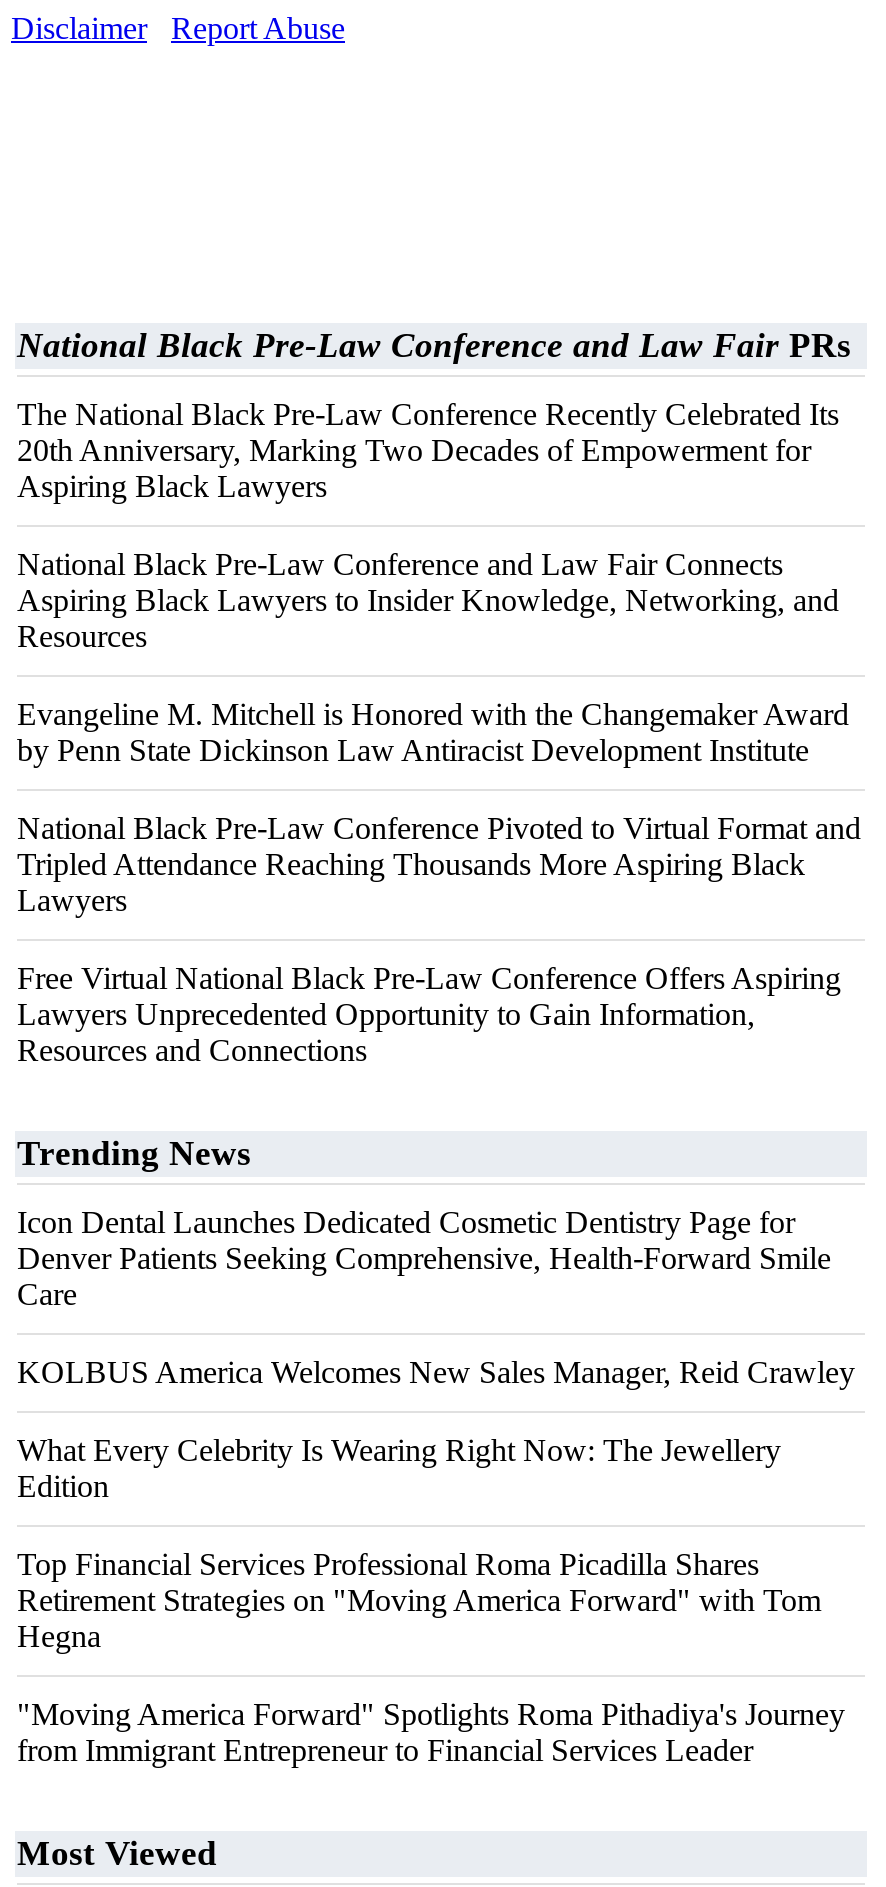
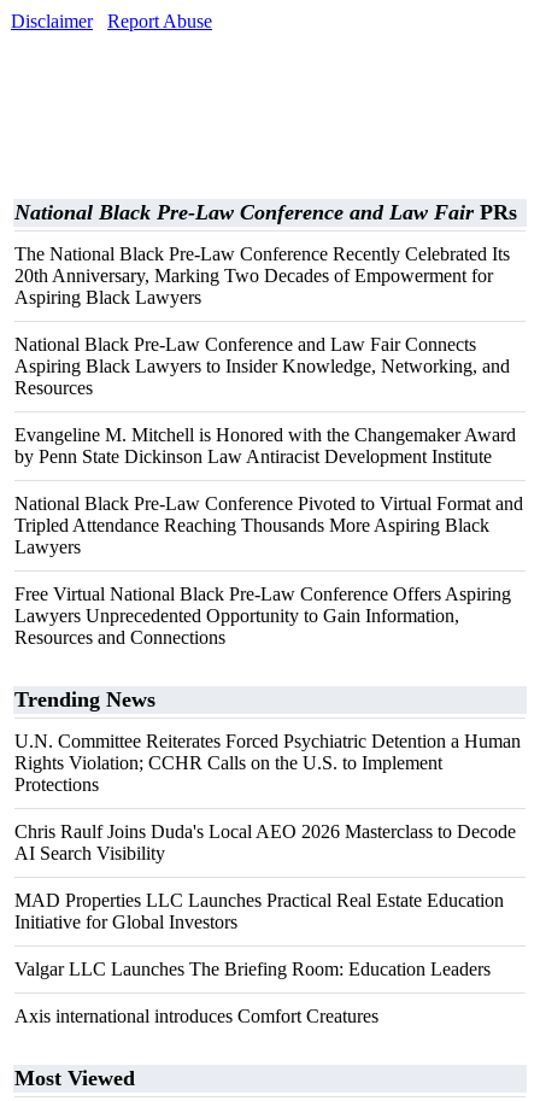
[17,1205,831,1311] Icon Dental Launches Dedicated Cosmetic Dentistry Page for | Denver Patients Seeking Comprehensive, Health-Forward Smile | Care -> [14,731,521,795] U.N. Committee Reiterates Forced Psychiatric Detention a Human | Rights Violation; CCHR Calls on the U.S. to Implement | Protections
[17,1355,855,1389] KOLBUS America Welcomes New Sales Manager, Reid Crawley -> [14,821,516,863] Chris Raulf Joins Duda's Local AEO 2026 Masterclass to Decode | AI Search Visibility
[17,1433,781,1503] What Every Celebrity Is Wearing Right Now: The Jewellery | Edition -> [14,890,504,932] MAD Properties LLC Launches Practical Real Estate Education | Initiative for Global Investors
[17,1547,821,1653] Top Financial Services Professional Roma Picadilla Shares | Retirement Strategies on "Moving America Forward" with Tom | Hegna -> [14,959,491,979] Valgar LLC Launches The Briefing Room: Education Leaders
[17,1697,845,1767] "Moving America Forward" Spotlights Roma Pithadiya's Journey | from Immigrant Entrepreneur to Financial Services Leader -> [14,1006,378,1026] Axis international introduces Comfort Creatures

